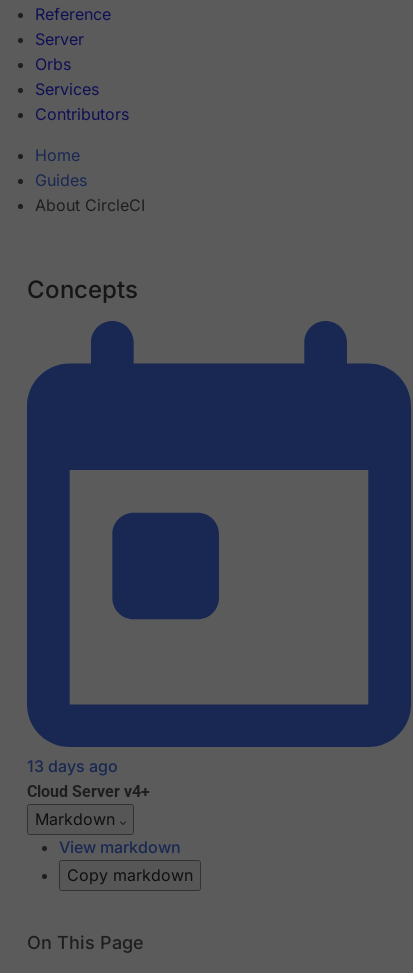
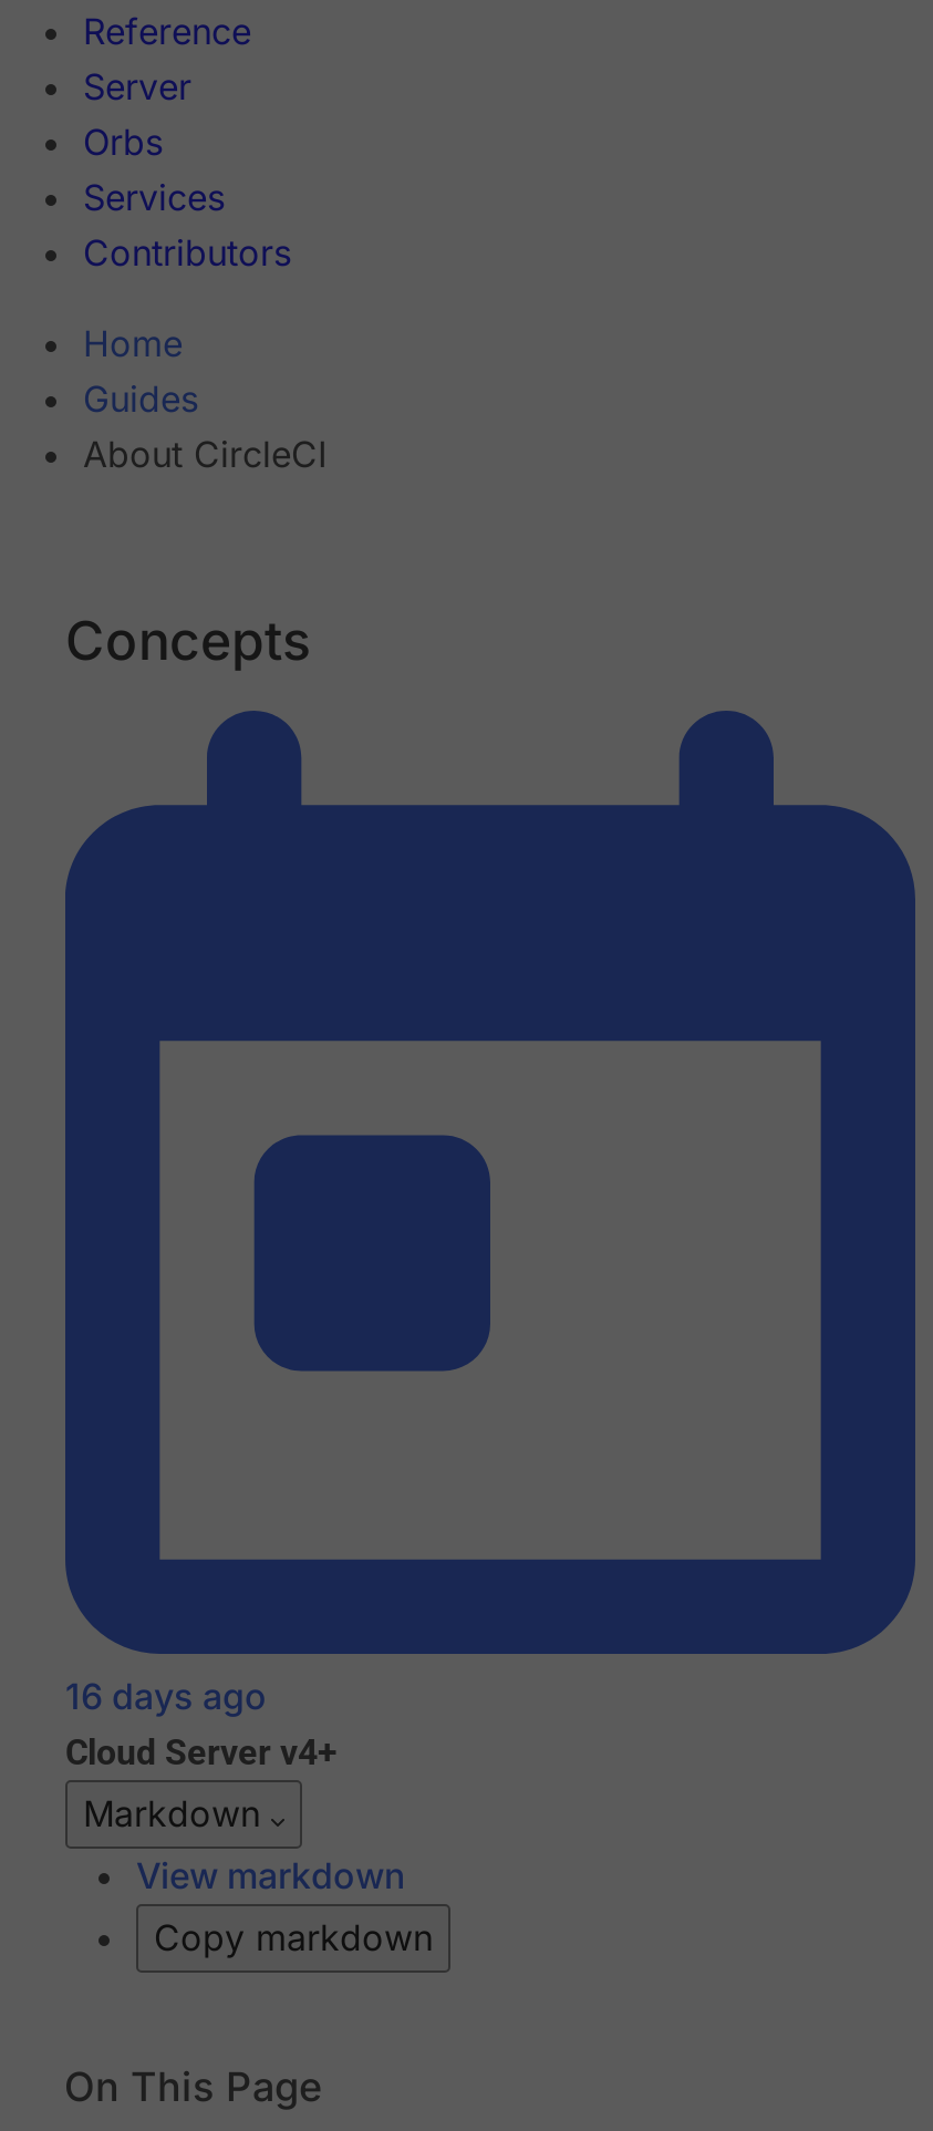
[27,756,118,776] 13 days ago -> [65,1675,267,1719] 16 days ago

